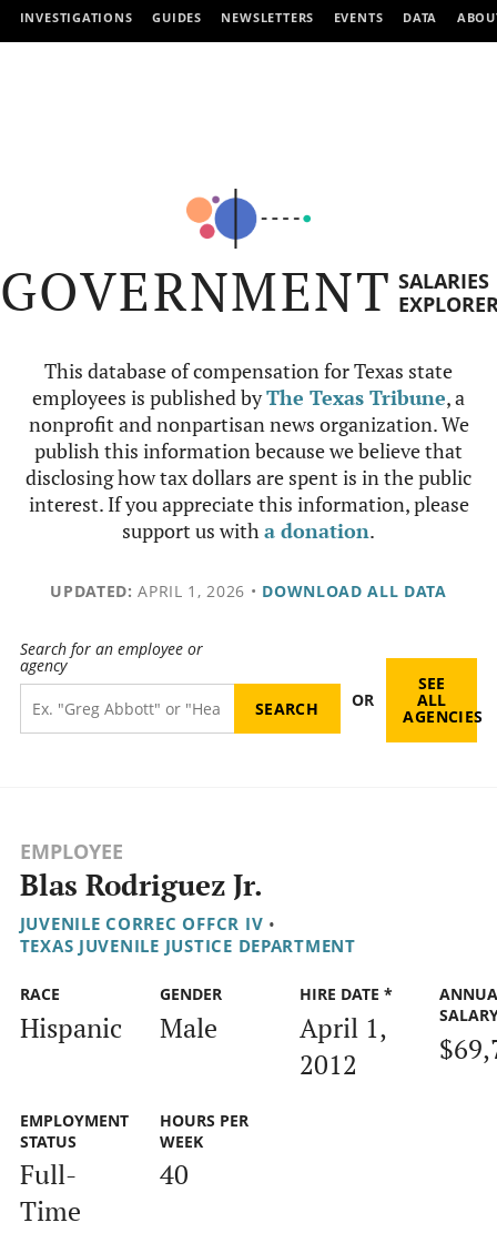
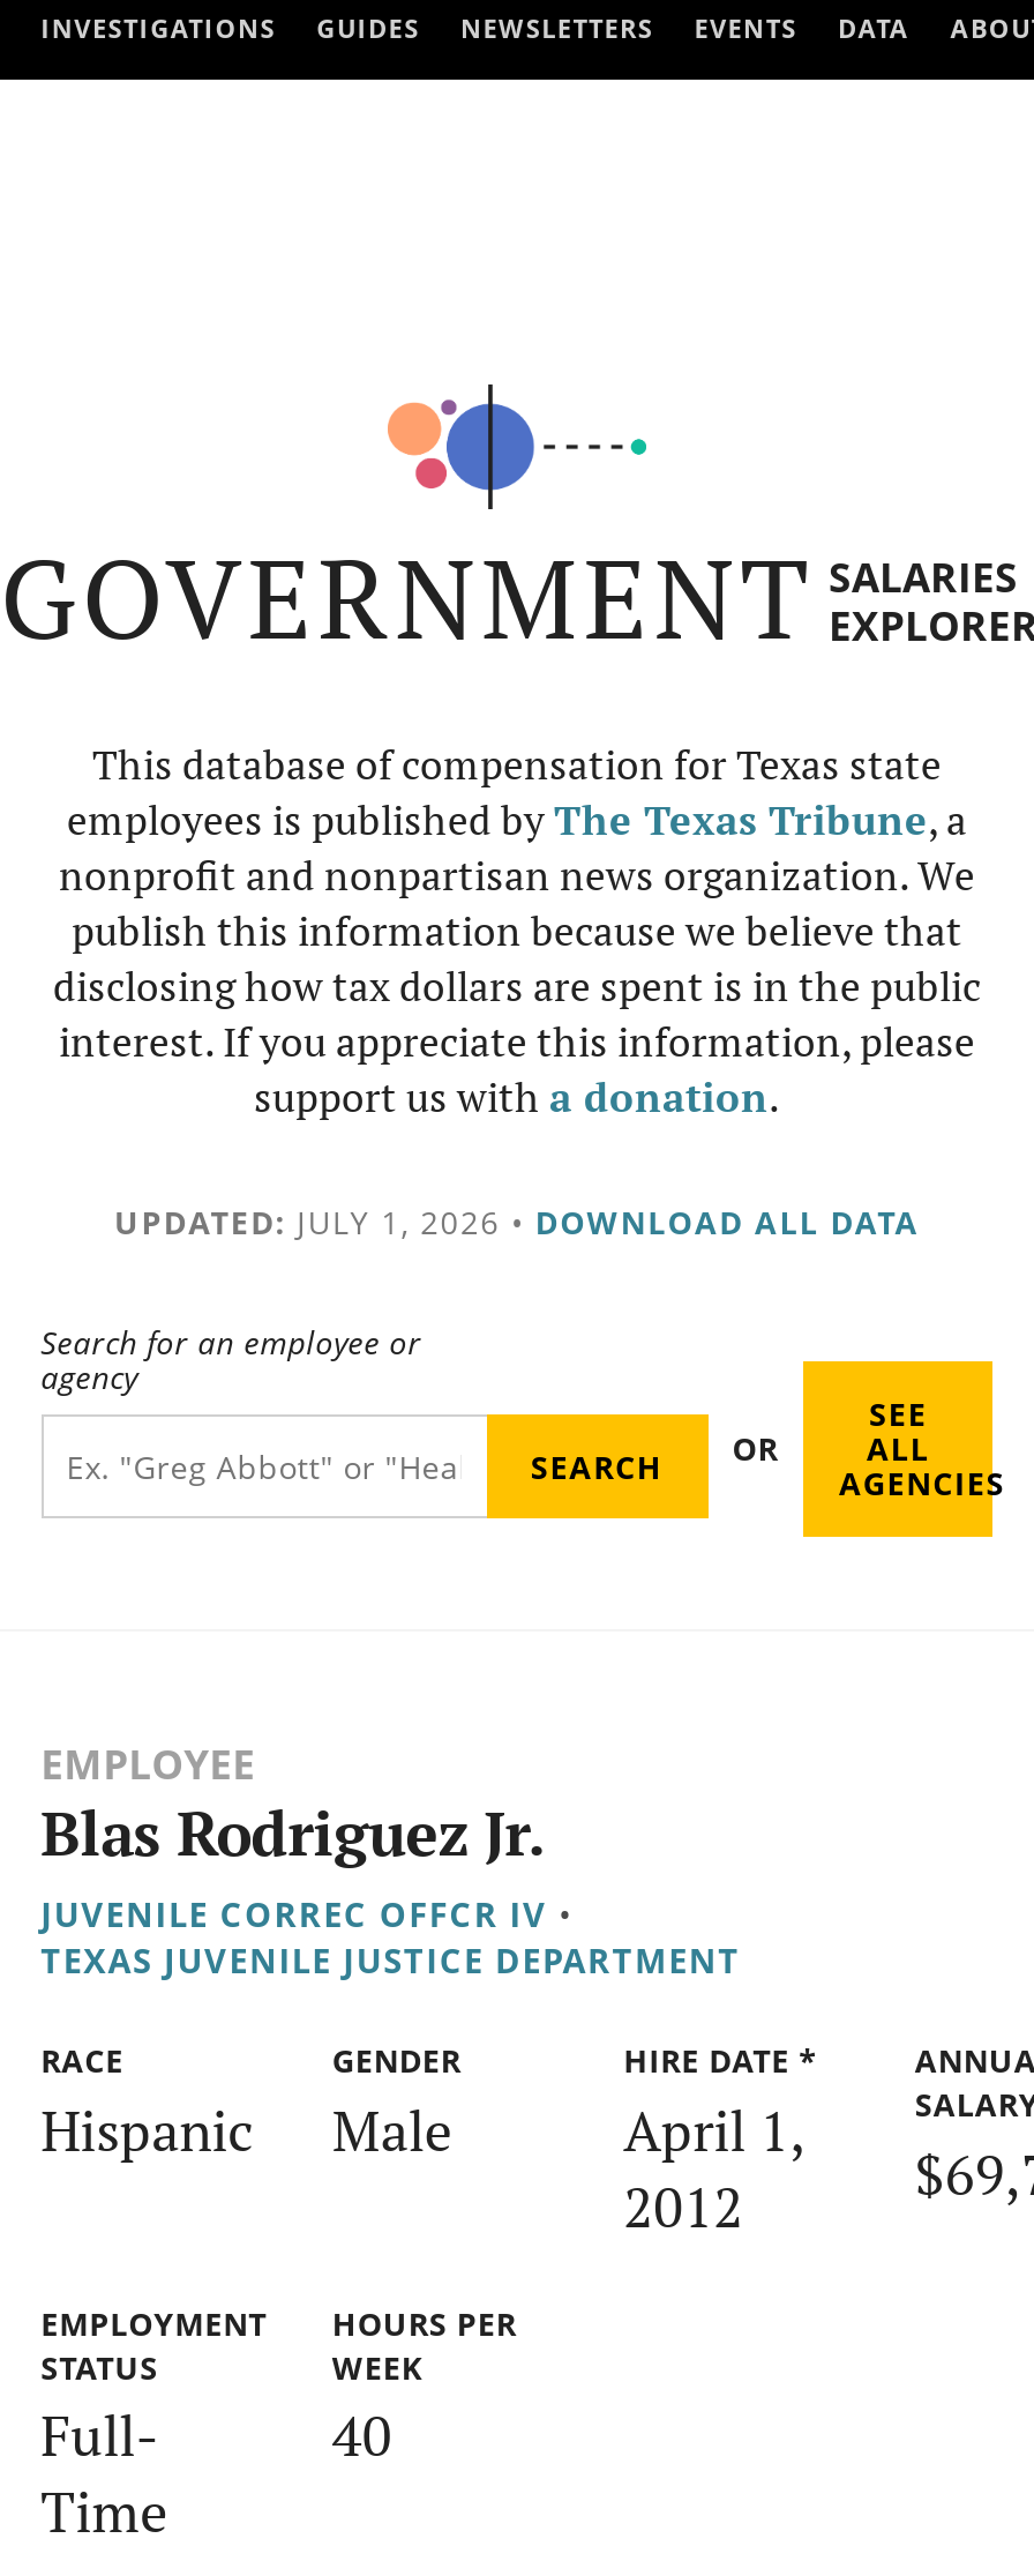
[50,580,447,602] UPDATED: APRIL 1, 2026 • DOWNLOAD ALL DATA -> [114,1200,920,1244] UPDATED: JULY 1, 2026 • DOWNLOAD ALL DATA

